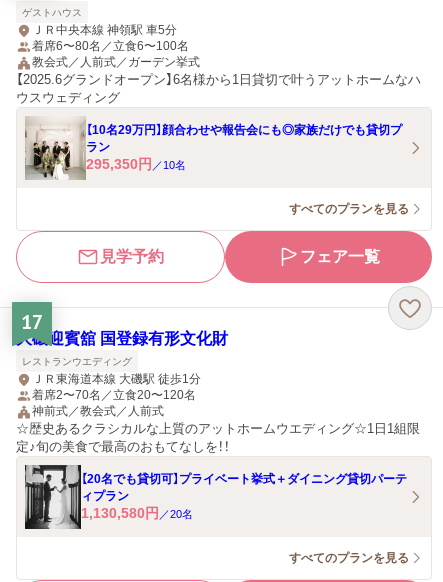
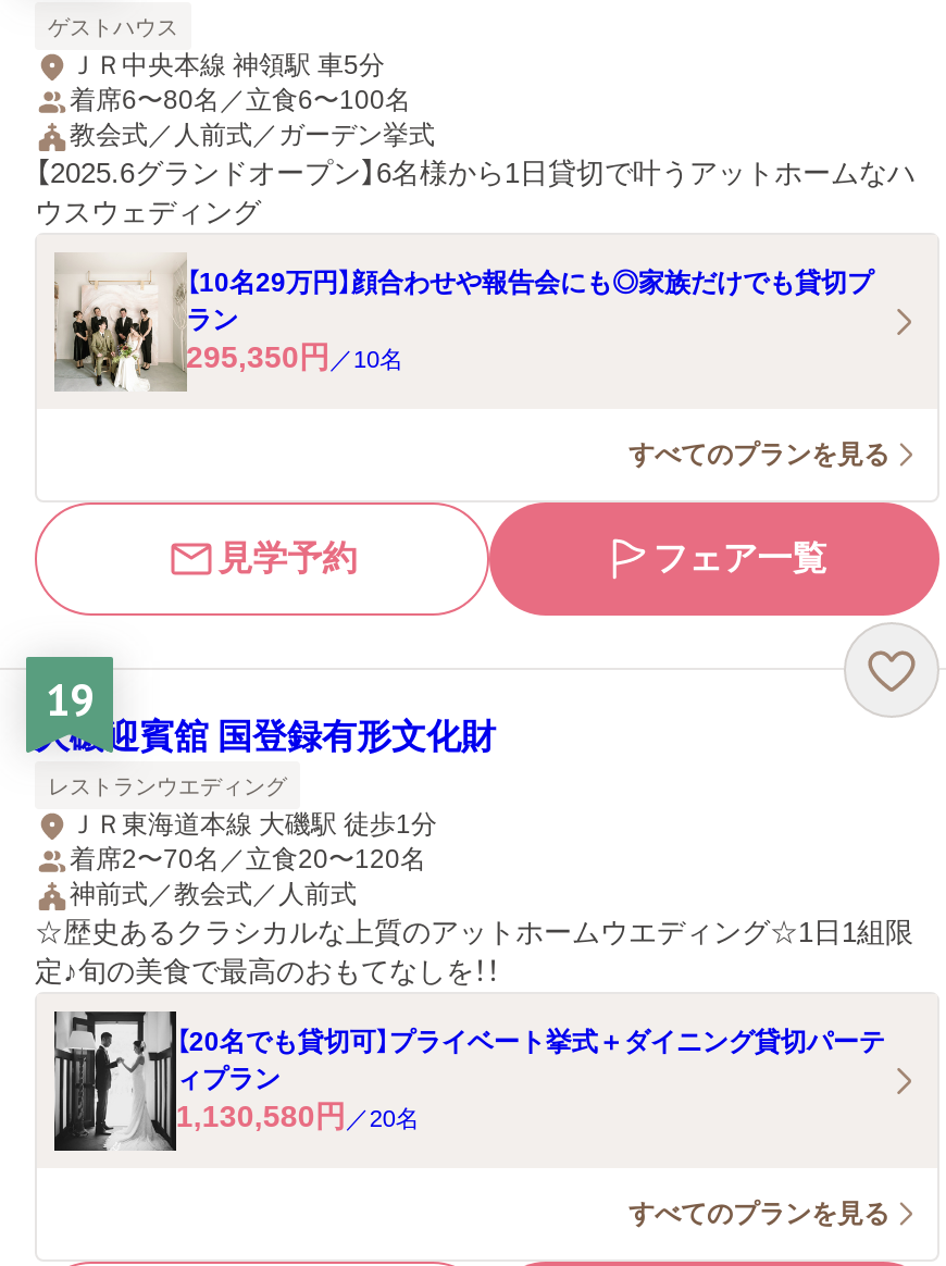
[21,309,43,335] 17 -> [46,672,94,729] 19

